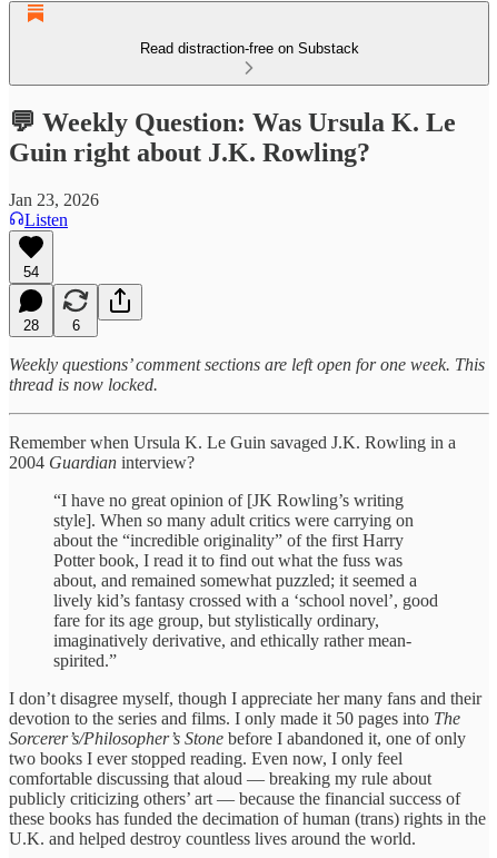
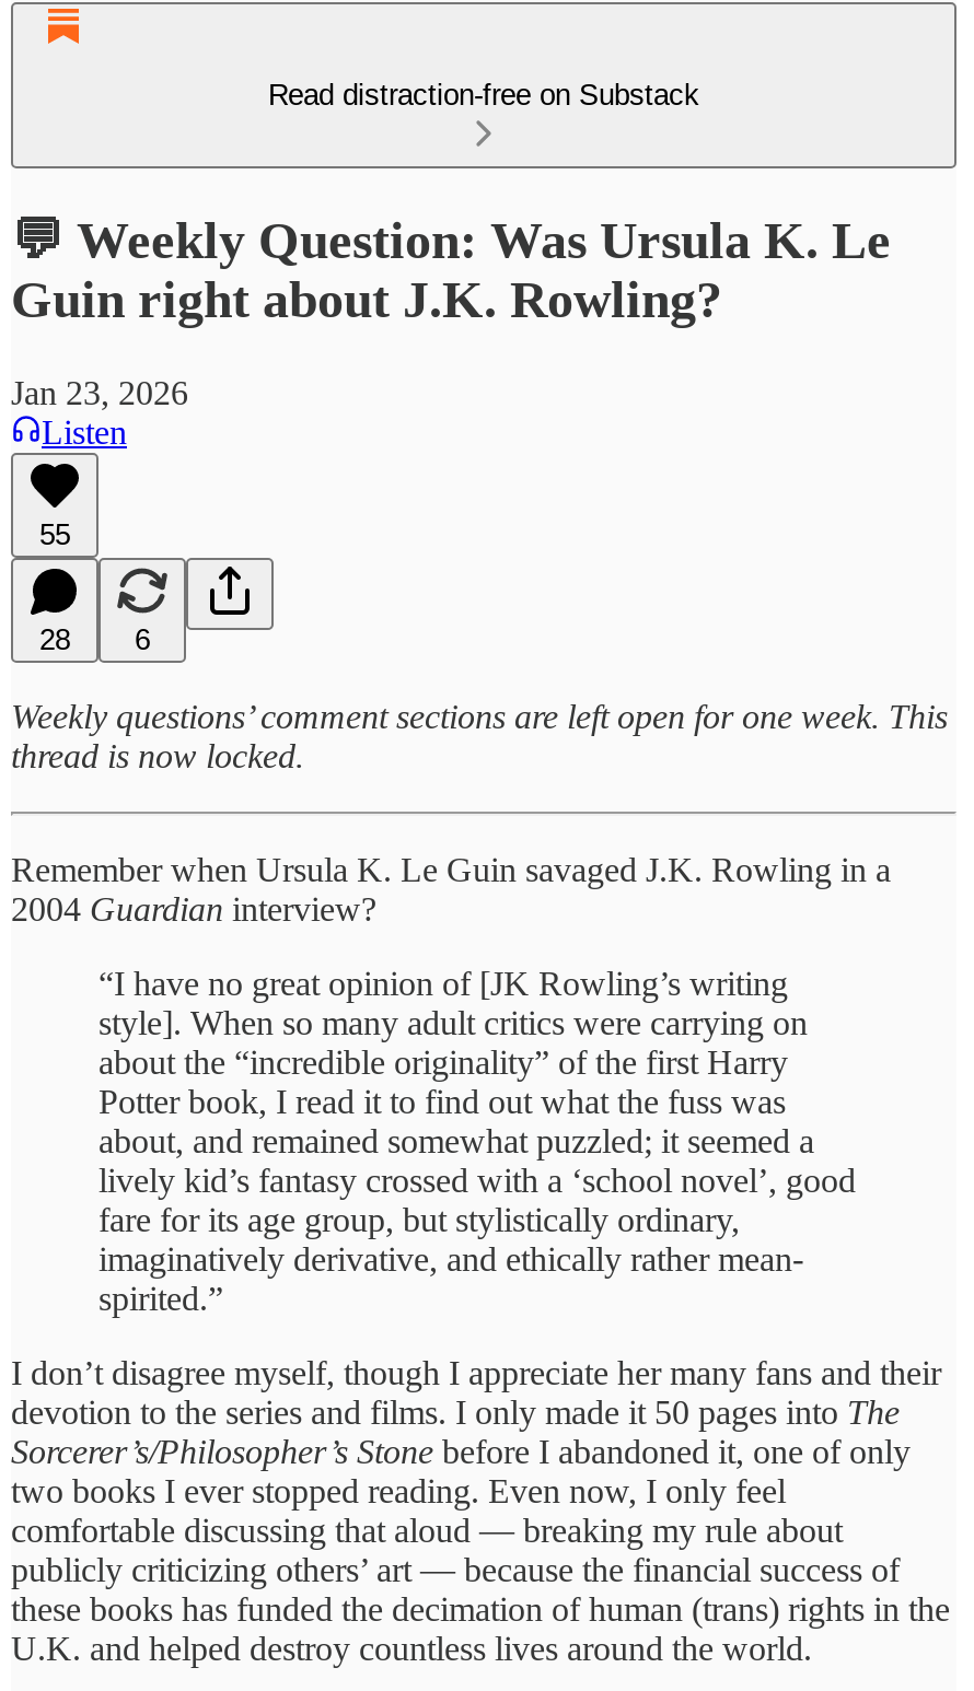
[23,264,39,280] 54 -> [39,518,70,551] 55

